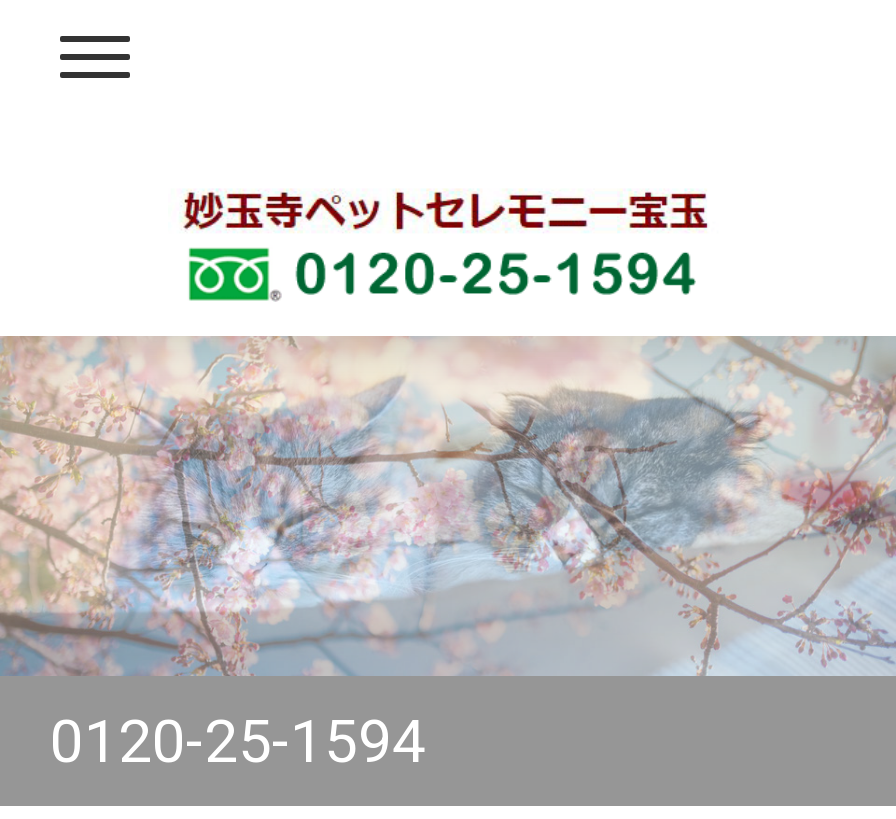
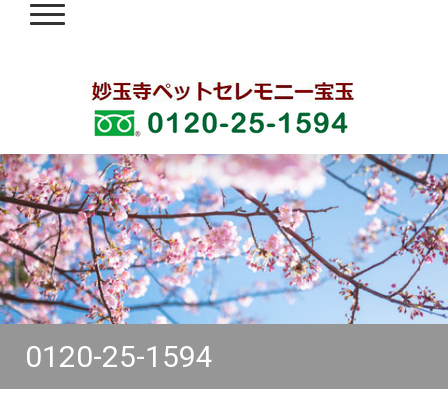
[6,334,890,676] [image] -> [3,154,445,324] [image]

